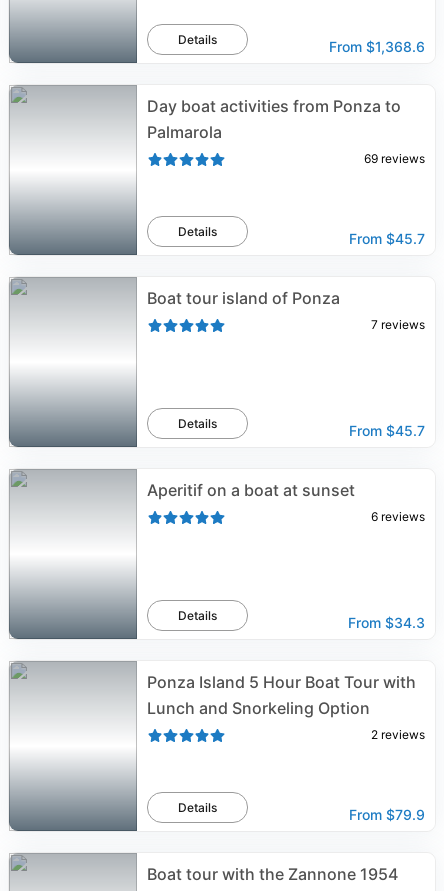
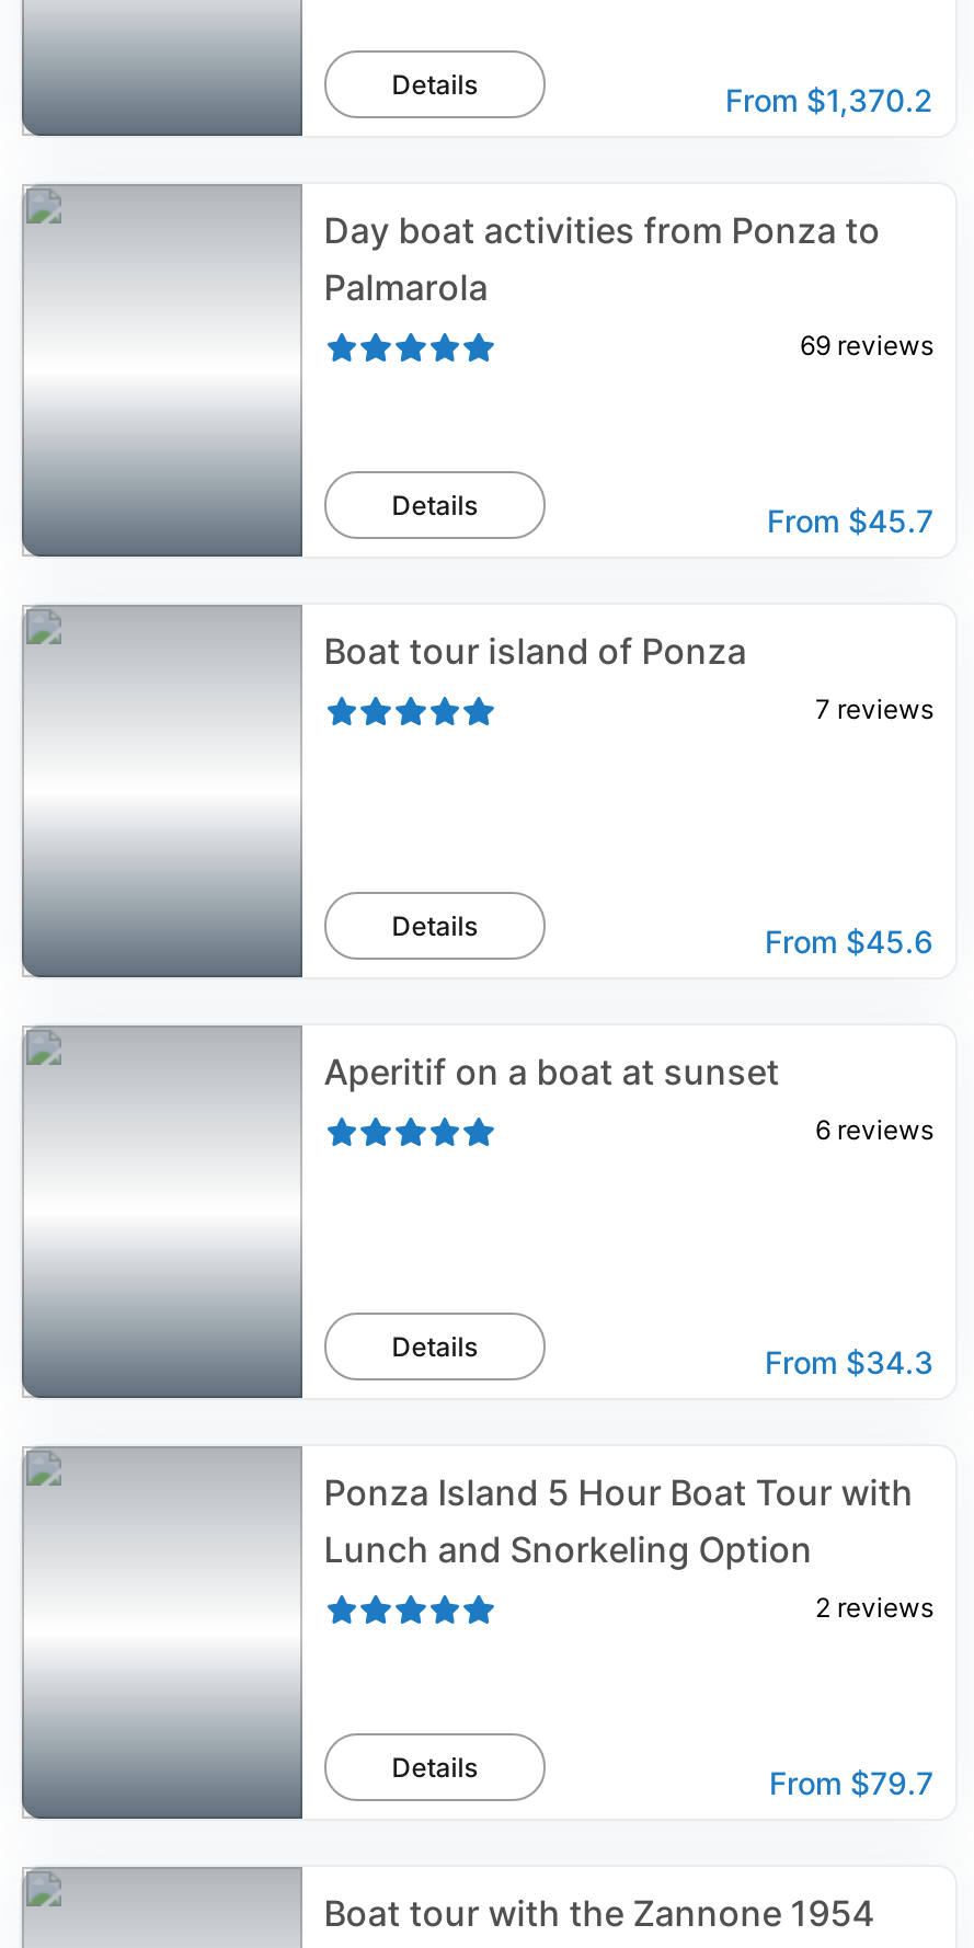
[329,38,425,55] From $1,368.6 -> [725,81,933,118] From $1,370.2
[349,422,425,439] From $45.7 -> [765,923,933,960] From $45.6
[349,806,425,823] From $79.9 -> [769,1764,933,1801] From $79.7

